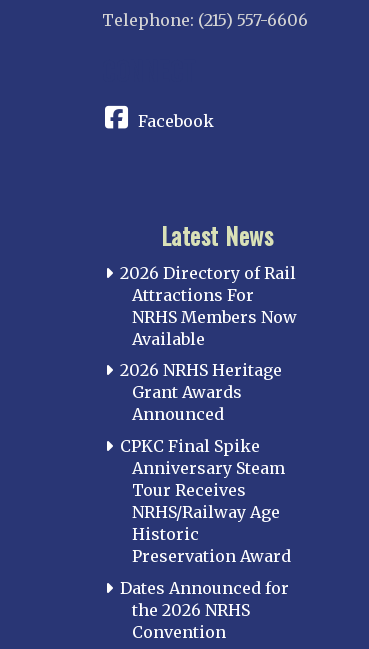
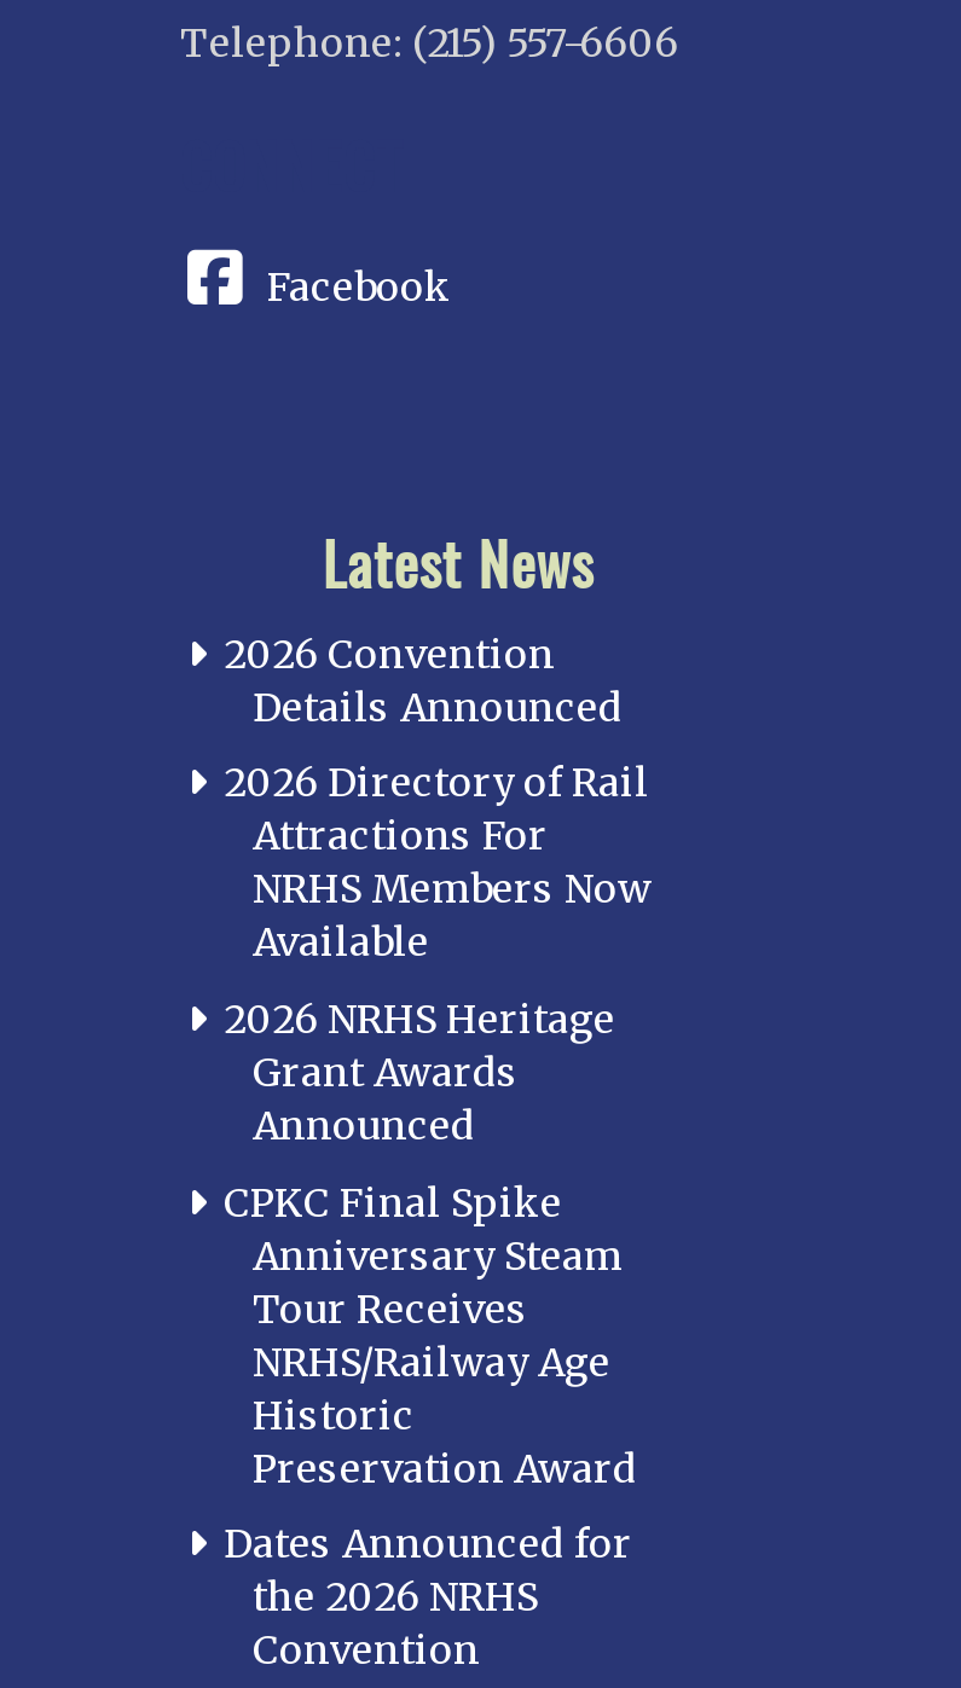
none -> [224,629,623,731] 2026 Convention | Details Announced

